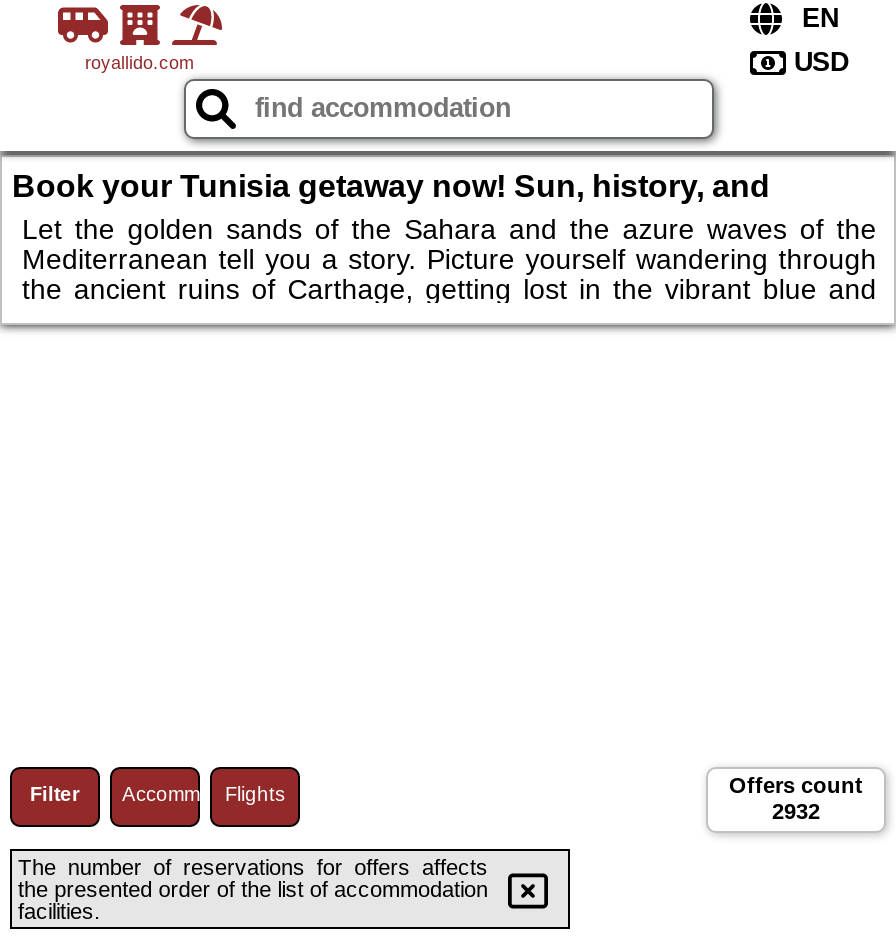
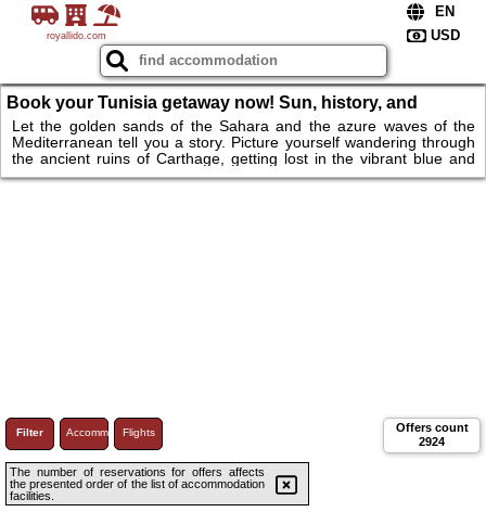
[772,799,820,823] 2932 -> [419,435,445,448] 2924

